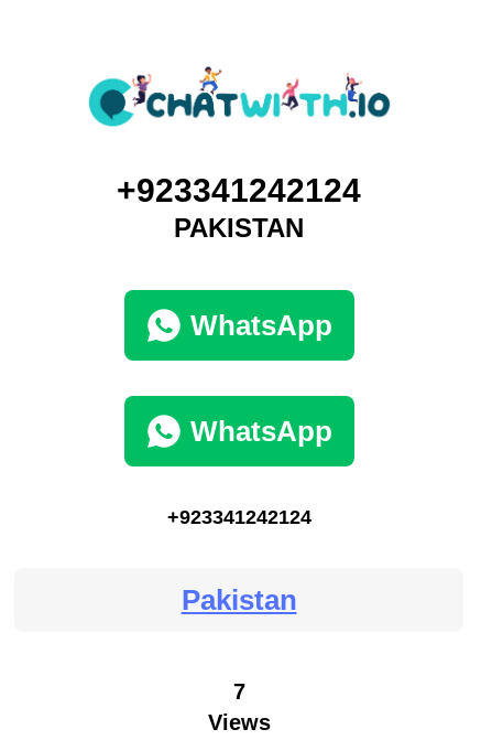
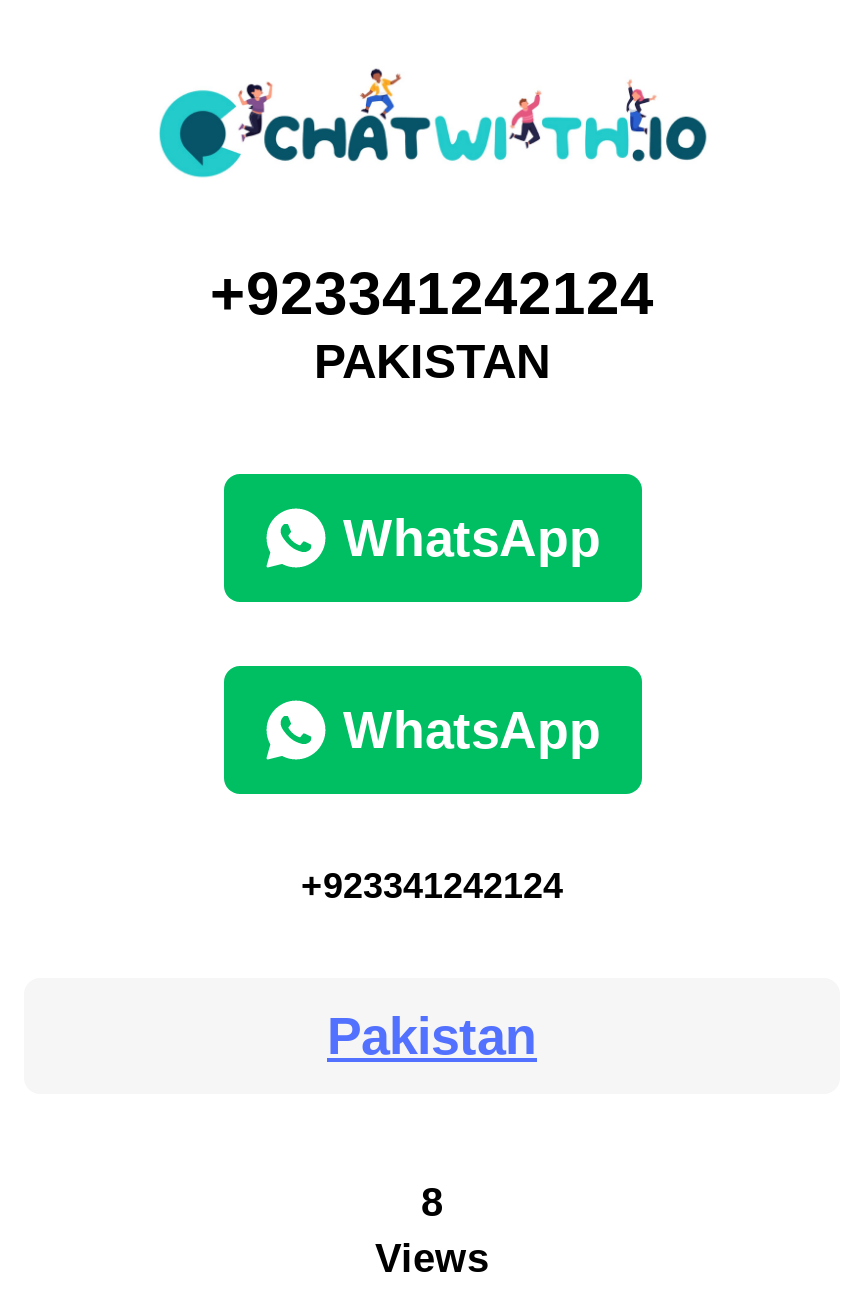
[233,679,245,703] 7 -> [421,1180,443,1224] 8

